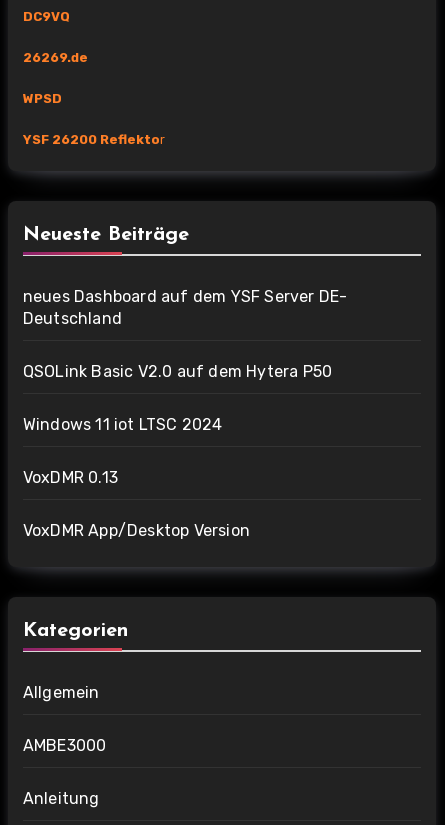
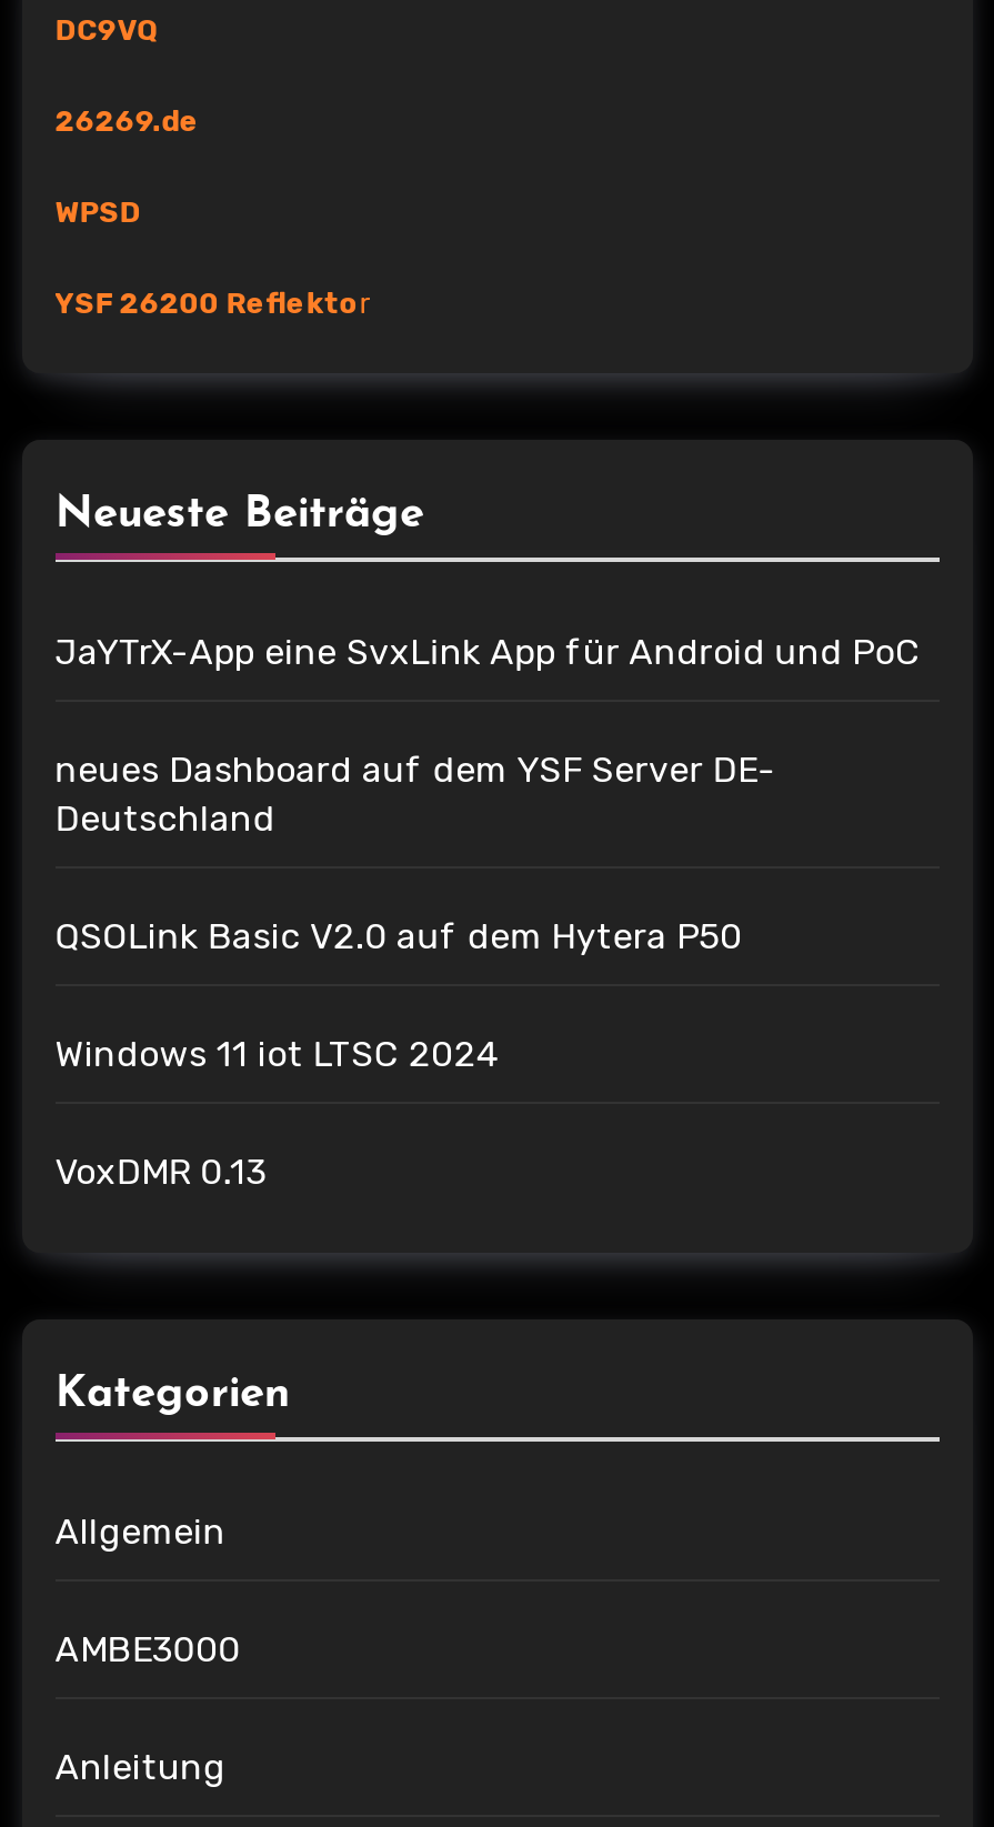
none -> [55,631,920,673] JaYTrX-App eine SvxLink App für Android und PoC
moved [23,287,347,487] -> [55,749,776,1193]: neues Dashboard auf dem YSF Server DE- | Deutschland | QSOLink Basic V2.0 auf dem Hytera P50 | Windows 11 iot LTSC 2024 | VoxDMR 0.13
[23,521,250,540] VoxDMR App/Desktop Version -> none

